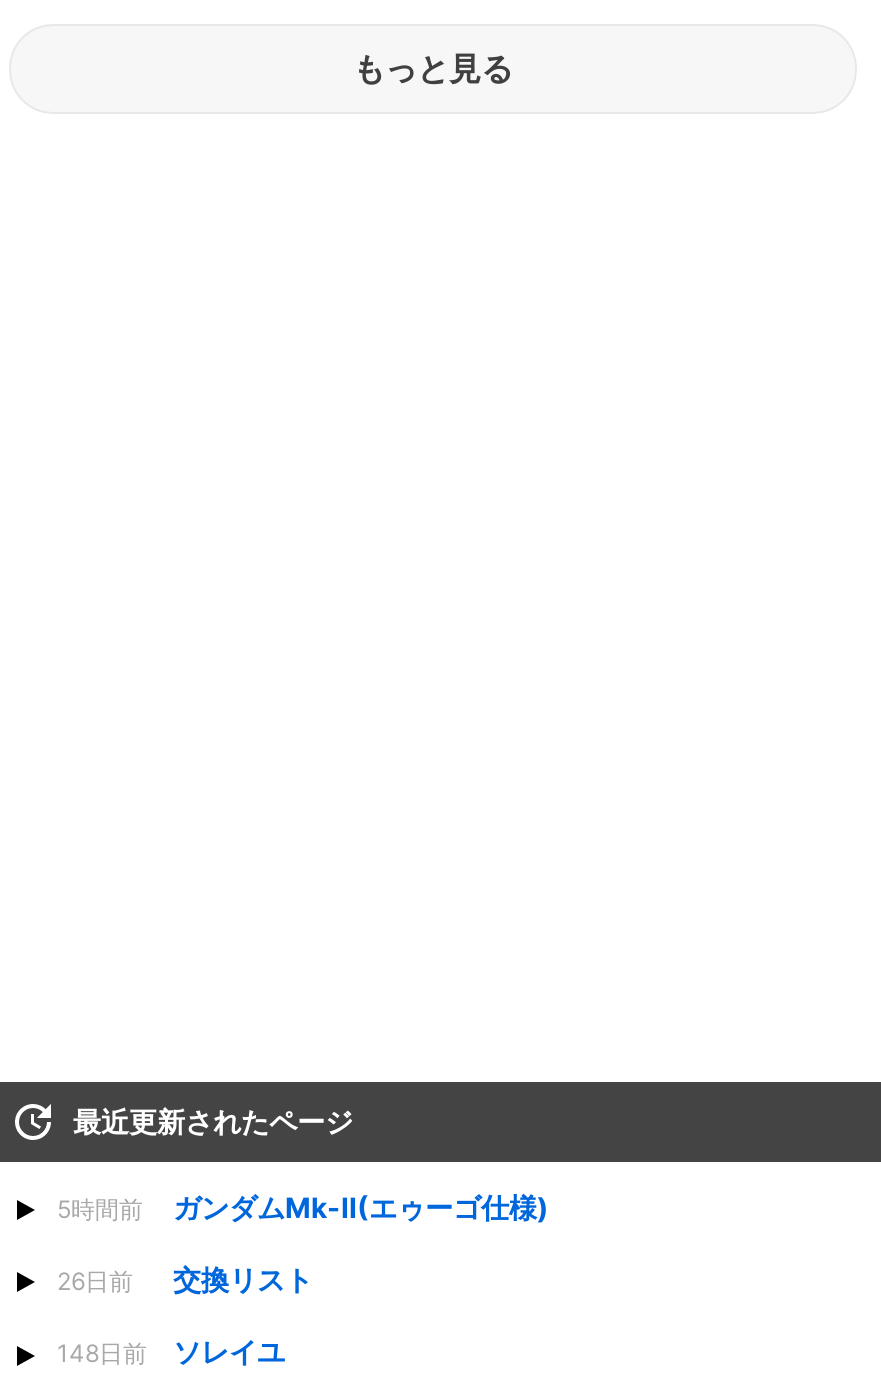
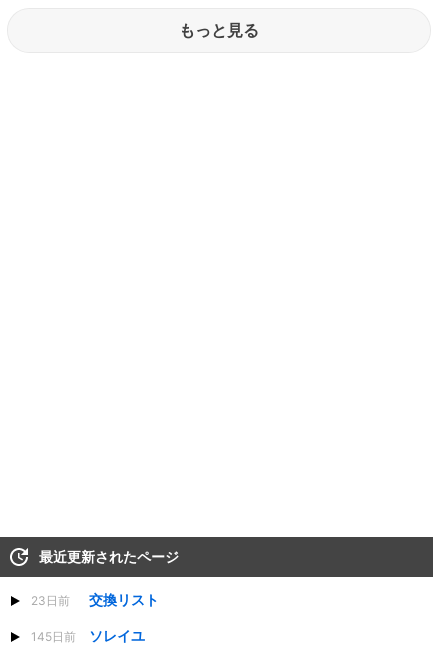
[57,1190,549,1296] 5時間前 | ガンダムMk-II(エゥーゴ仕様) | 26日前 -> [31,593,70,608] 23日前
[57,1335,285,1369] 148日前 ソレイユ -> [31,627,145,644] 145日前 ソレイユ

